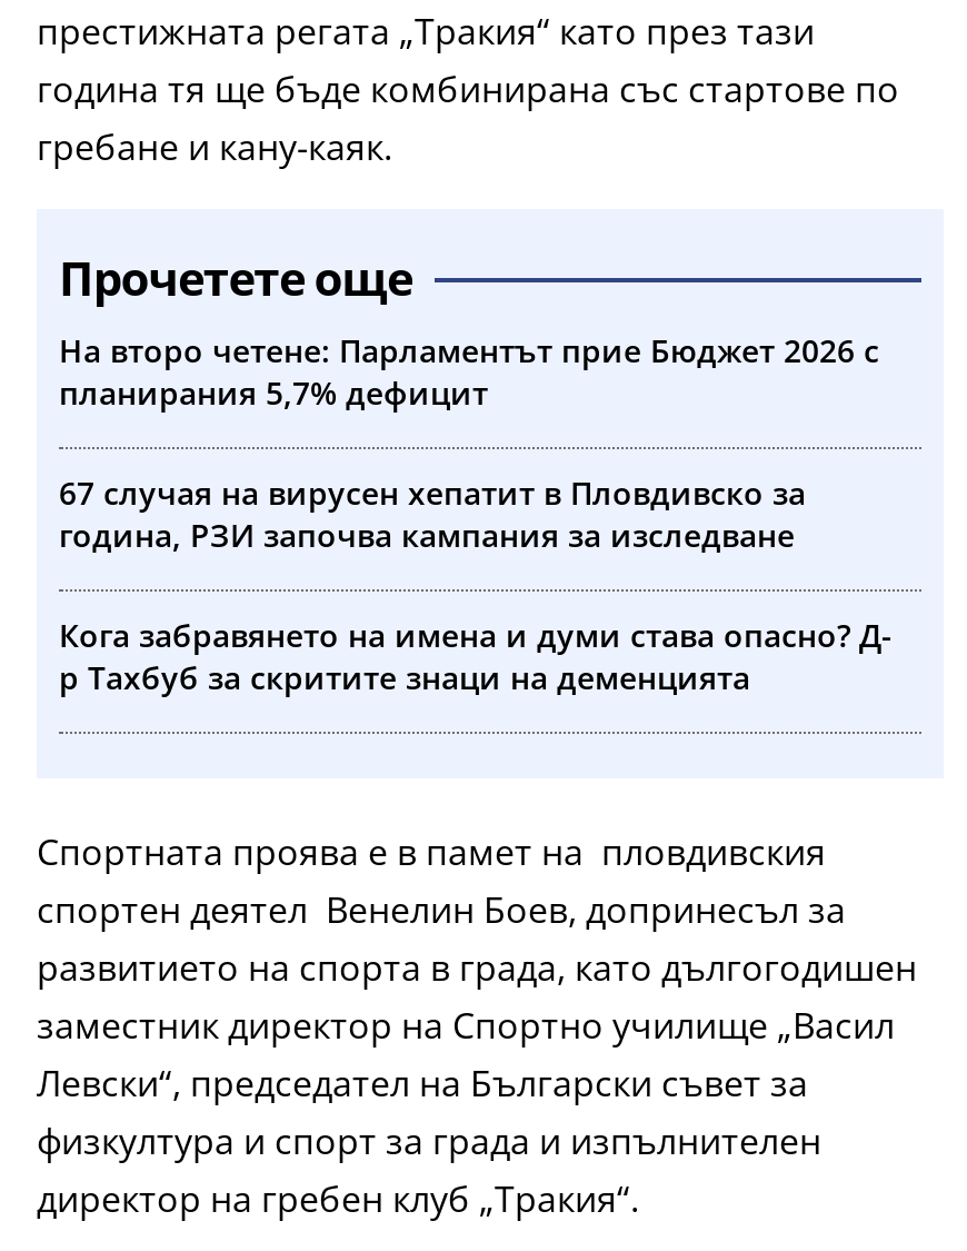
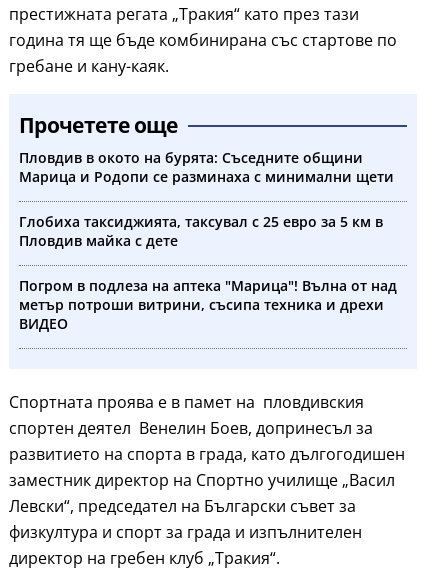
[59,329,879,414] На второ четене: Парламентът прие Бюджет 2026 с | планирания 5,7% дефицит -> [19,148,394,186] Пловдив в окото на бурята: Съседните общини | Марица и Родопи се разминаха с минимални щети
[59,471,806,556] 67 случая на вирусен хепатит в Пловдивско за | година, РЗИ започва кампания за изследване -> [19,212,383,250] Глобиха таксиджията, таксувал с 25 евро за 5 км в | Пловдив майка с дете
[59,614,893,698] Кога забравянето на имена и думи става опасно? Д- | р Тахбуб за скритите знаци на деменцията -> [19,276,397,333] Погром в подлеза на аптека "Марица"! Вълна от над | метър потроши витрини, съсипа техника и дрехи | ВИДЕО

